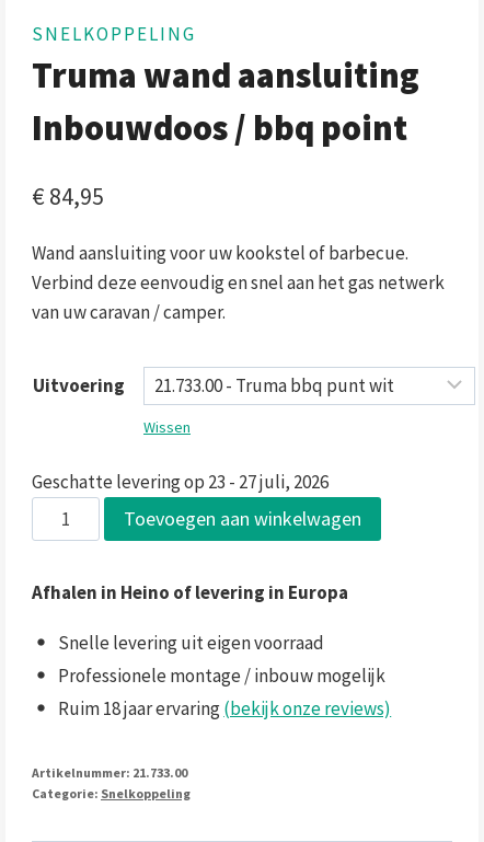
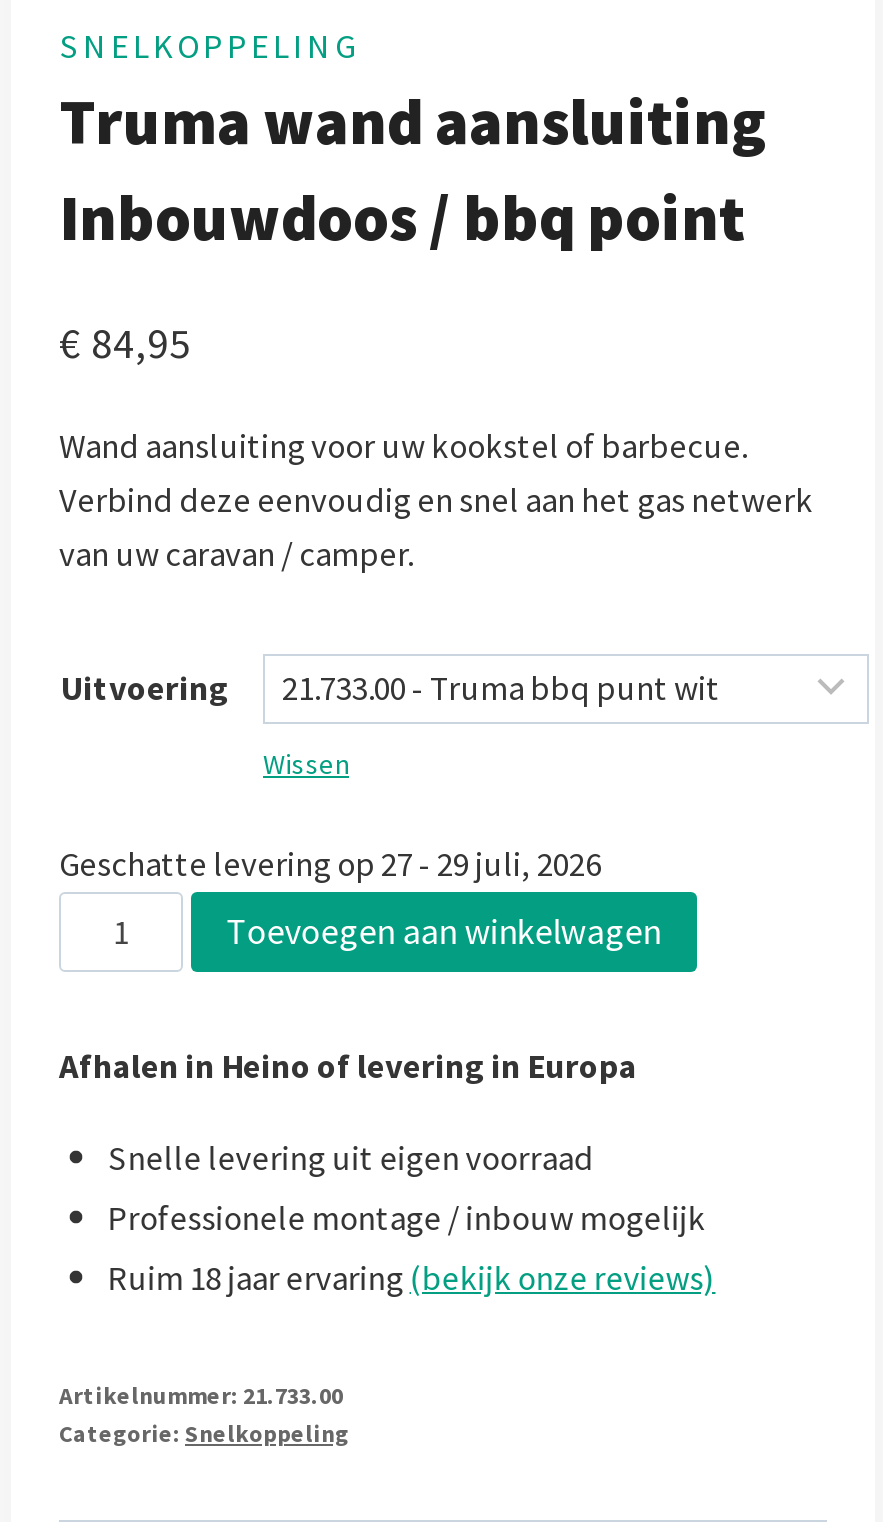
[32,470,329,494] Geschatte levering op 23 - 27 juli, 2026 -> [59,842,601,886] Geschatte levering op 27 - 29 juli, 2026

